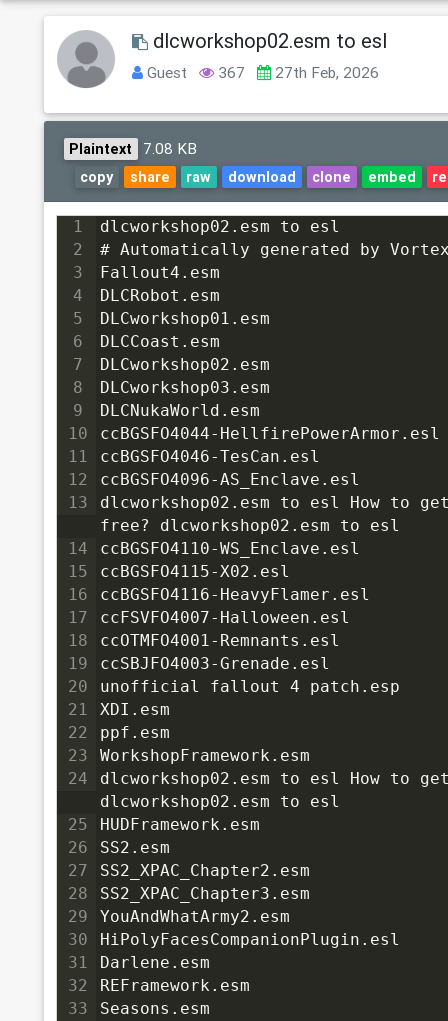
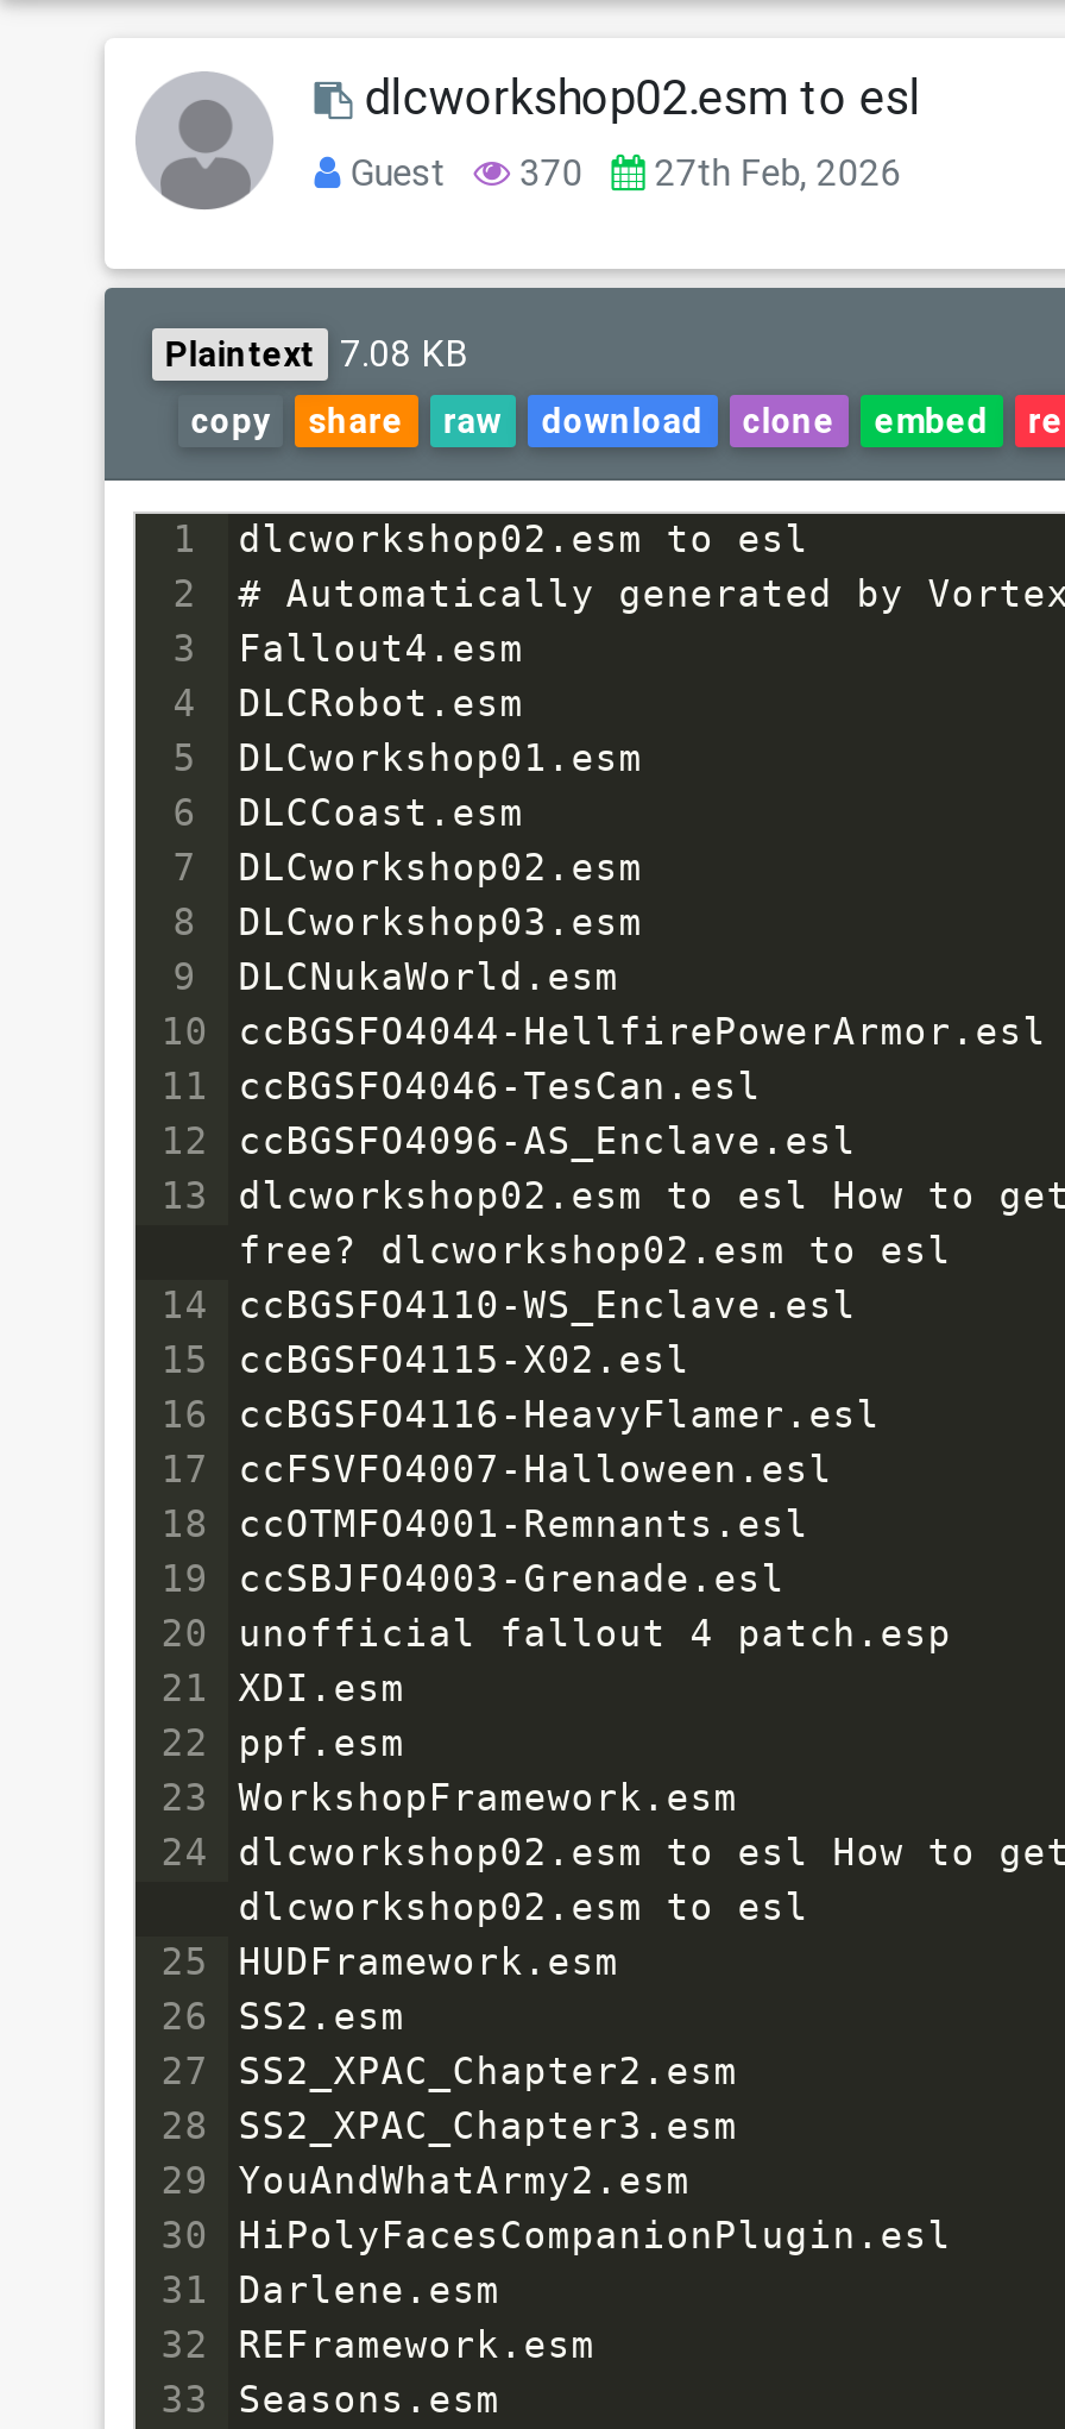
[143,63,379,82] Guest 367 27th Feb, 2026 -> [341,150,902,196] Guest 370 27th Feb, 2026

